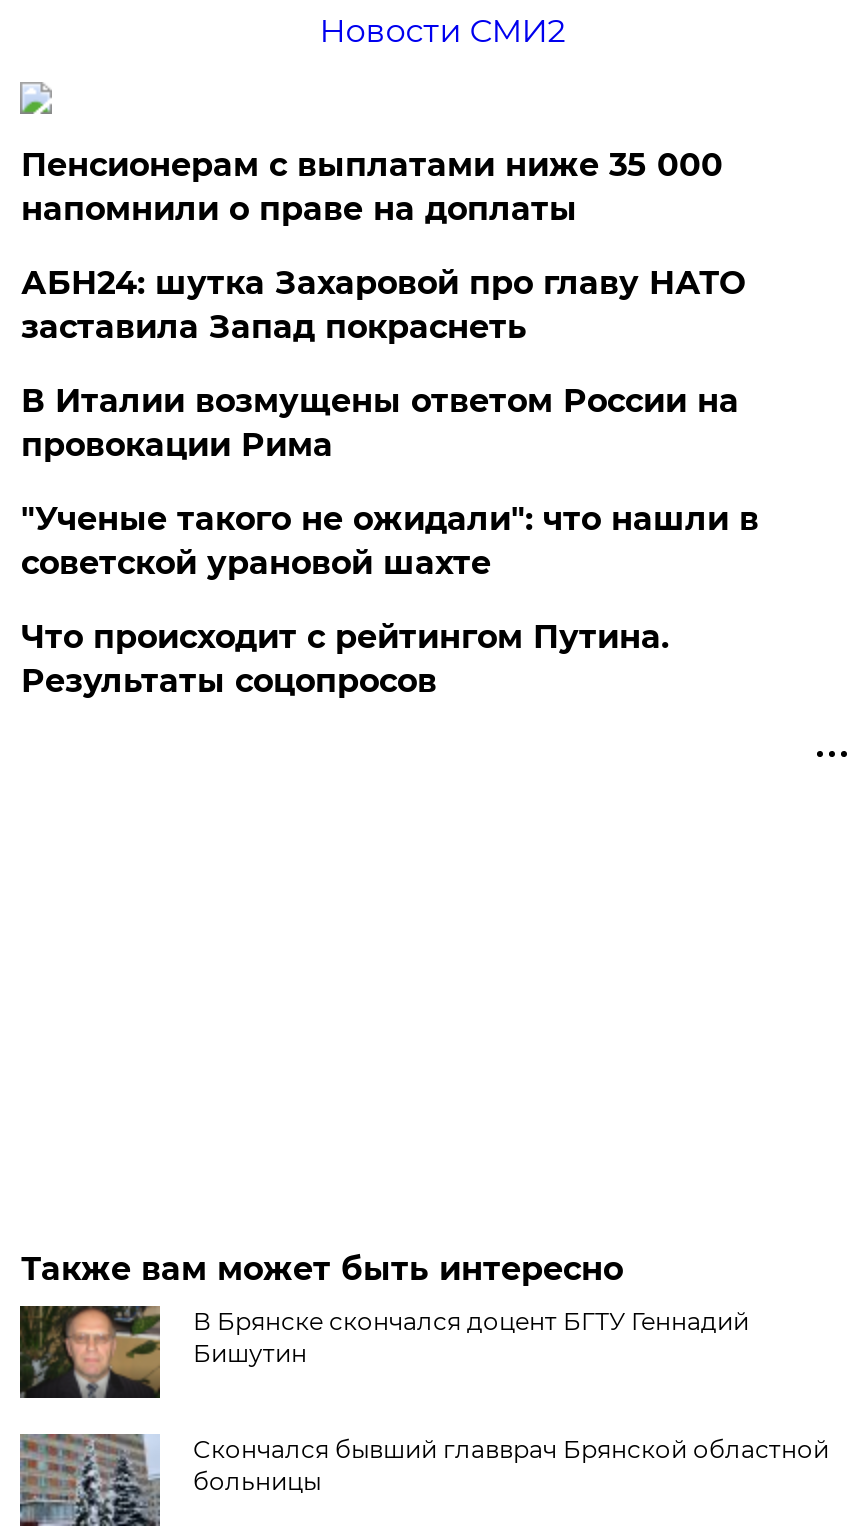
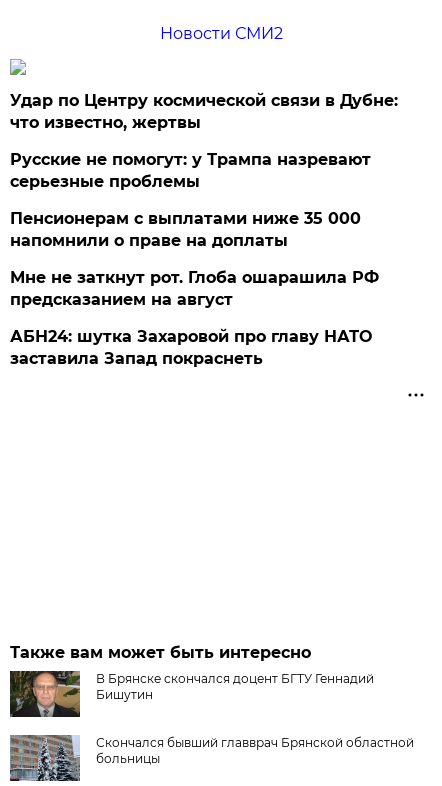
none -> [10,91,398,191] Удар по Центру космической связи в Дубне: | что известно, жертвы | Русские не помогут: у Трампа назревают | серьезные проблемы
moved [21,146,723,228] -> [10,209,361,250]: Пенсионерам с выплатами ниже 35 000 | напомнили о праве на доплаты
none -> [10,268,379,309] Мне не заткнут рот. Глоба ошарашила РФ | предсказанием на август
moved [21,264,745,346] -> [10,327,372,368]: АБН24: шутка Захаровой про главу НАТО | заставила Запад покраснеть
[21,382,759,700] В Италии возмущены ответом России на | провокации Рима | "Ученые такого не ожидали": что нашли в | советской урановой шахте | Что происходит с рейтингом Путина. | Результаты соцопросов -> none

